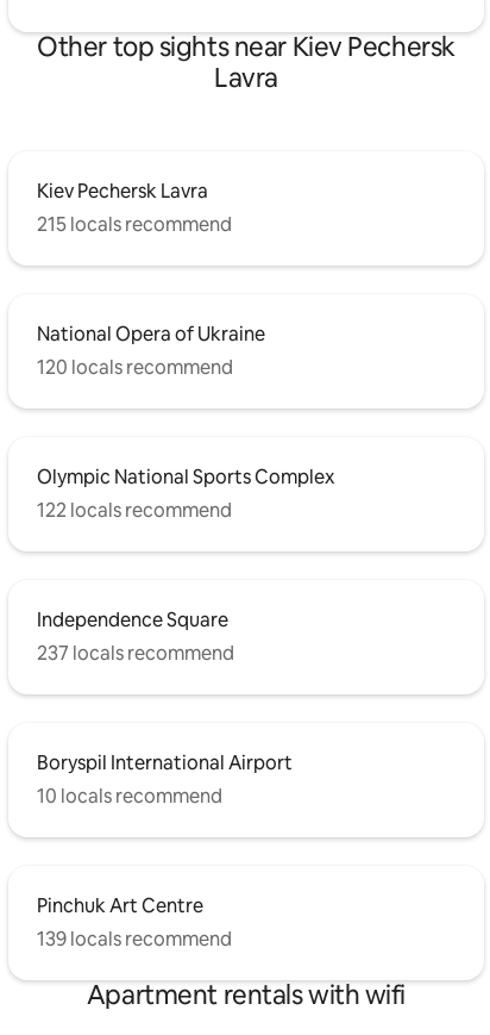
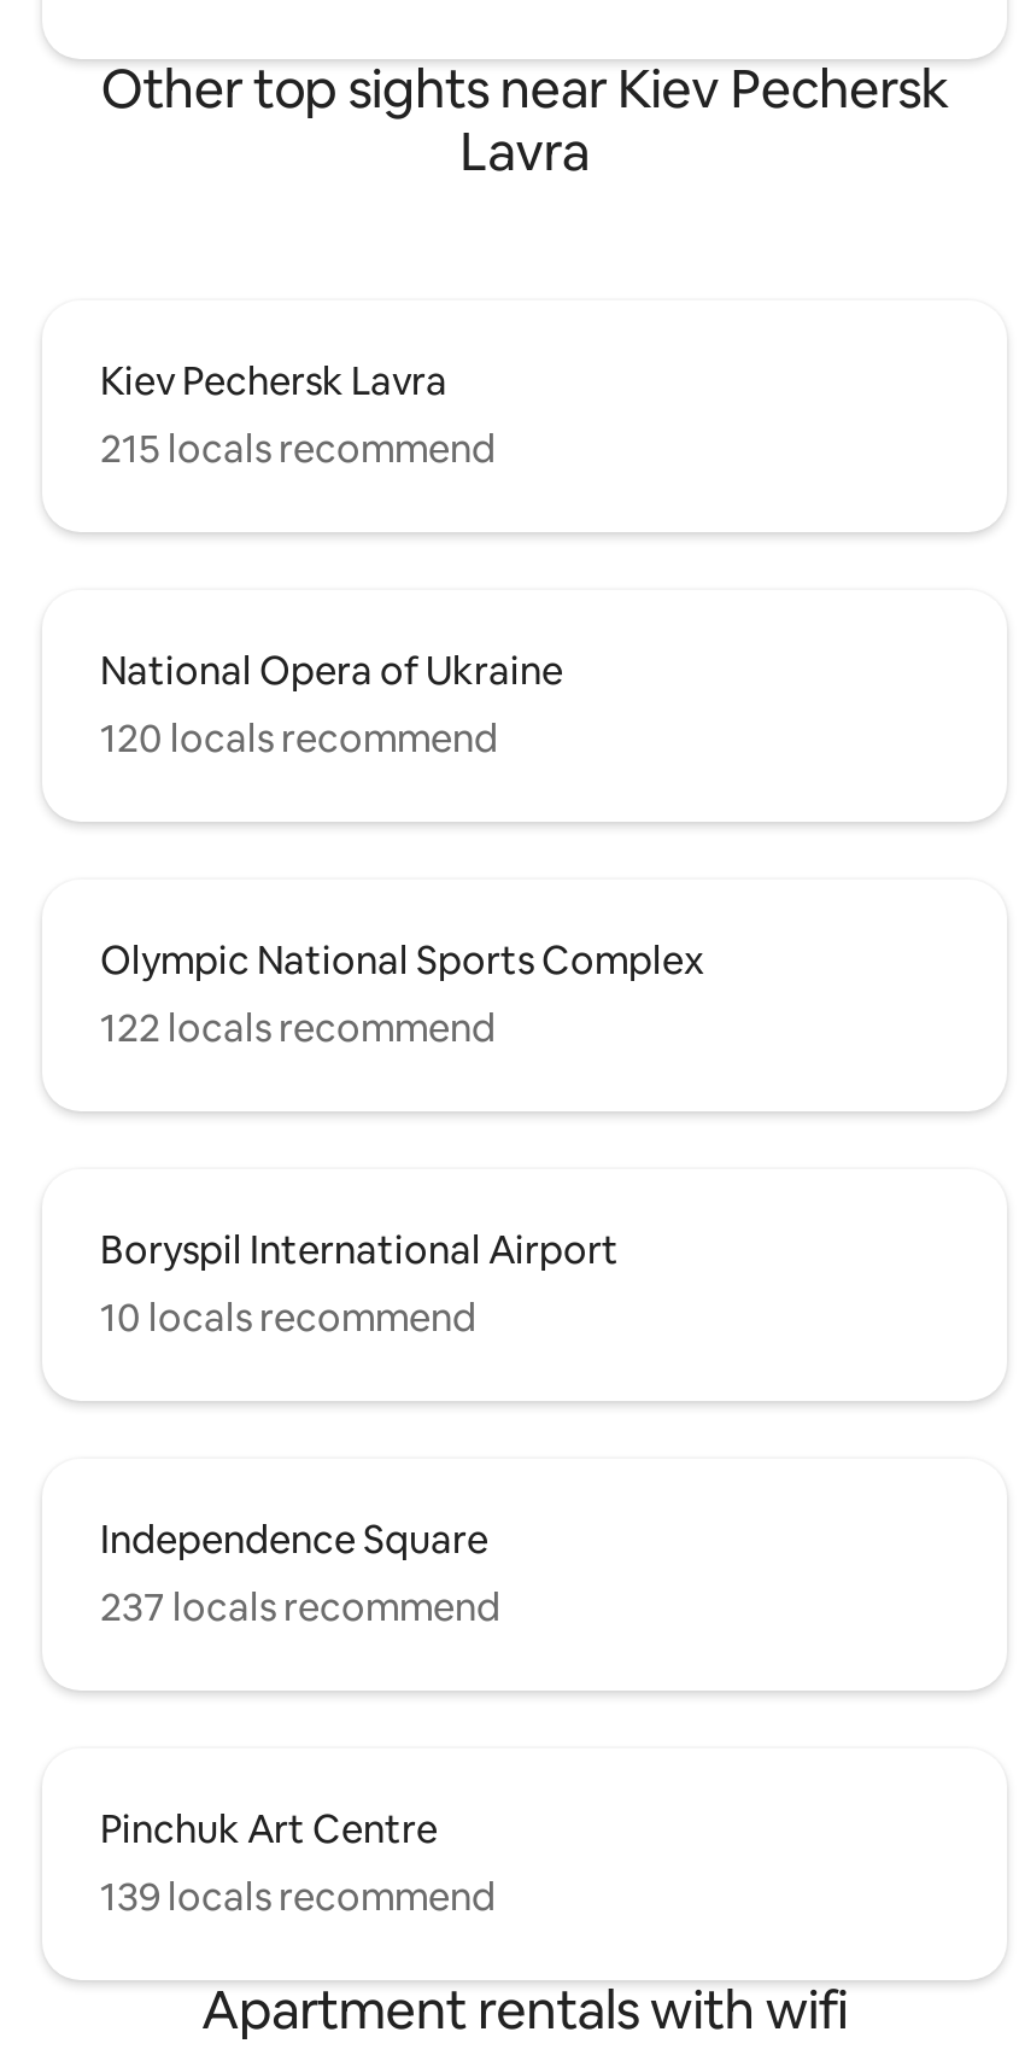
moved [37,608,234,666] -> [100,1514,500,1632]: Independence Square | 237 locals recommend
moved [37,751,293,809] -> [100,1224,619,1343]: Boryspil International Airport | 10 locals recommend

